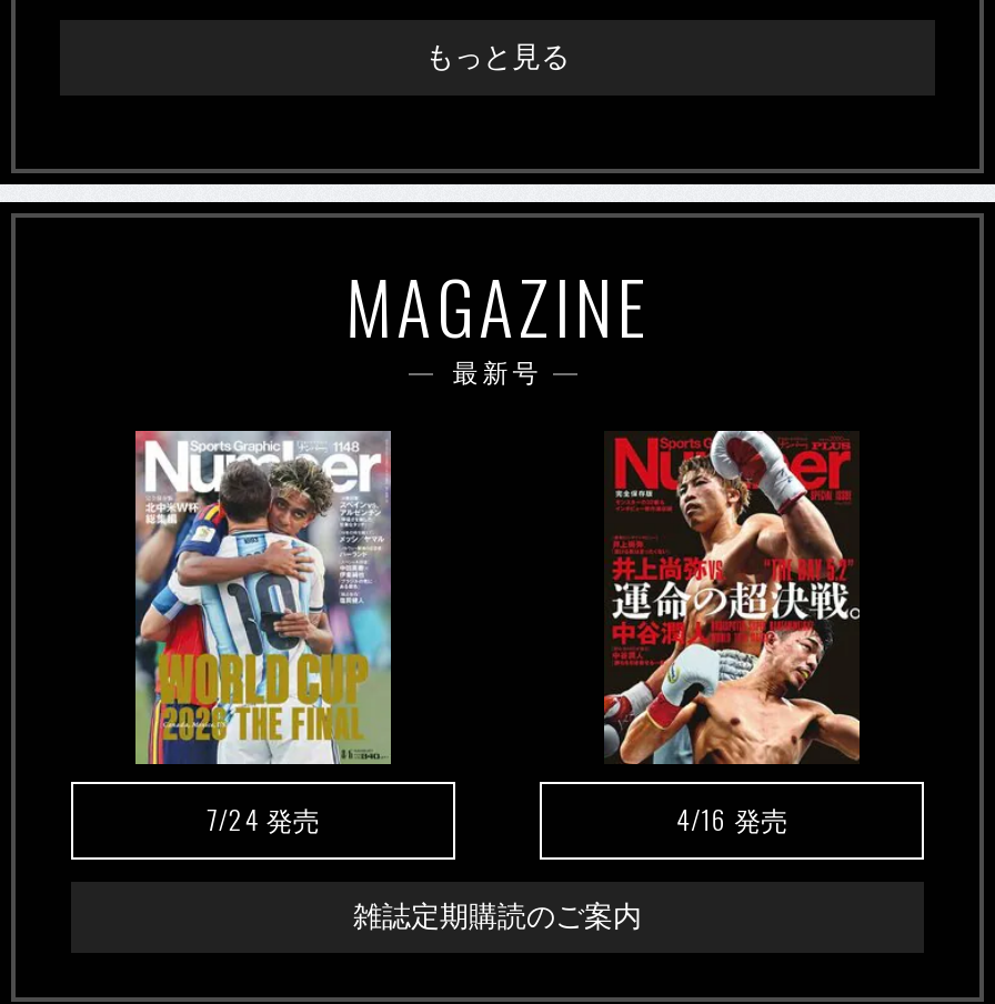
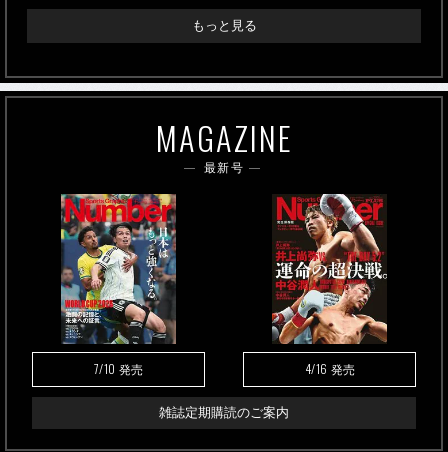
[133,429,393,836] [image] | 7/24発売 -> [61,193,176,376] [image] | 7/10発売

